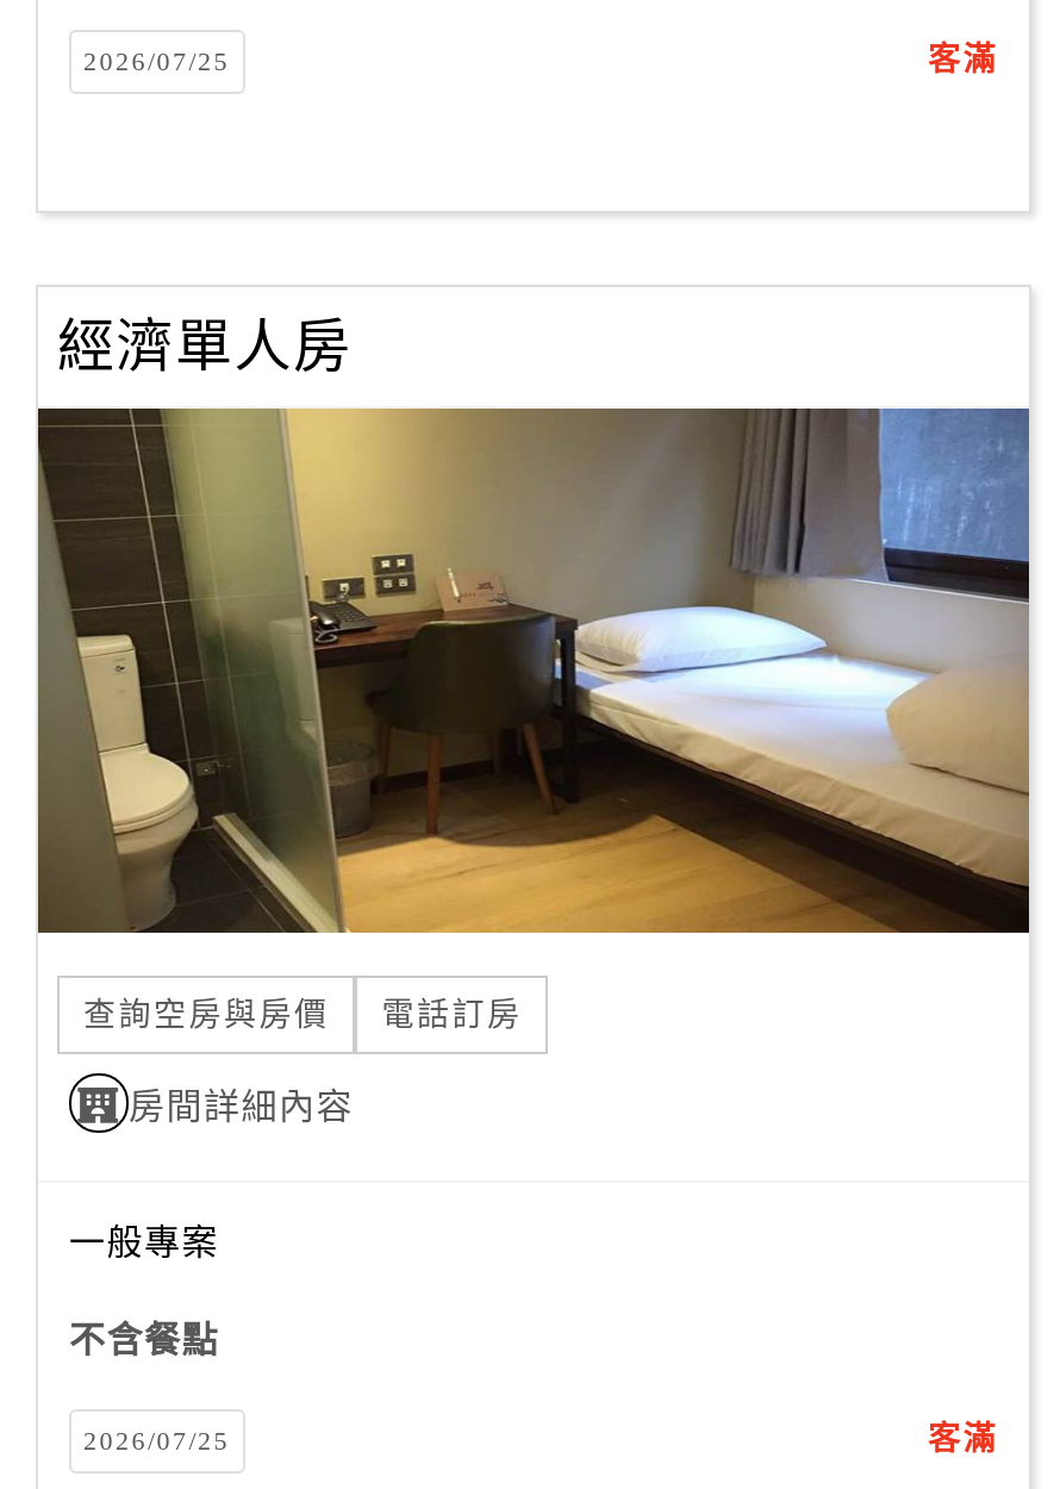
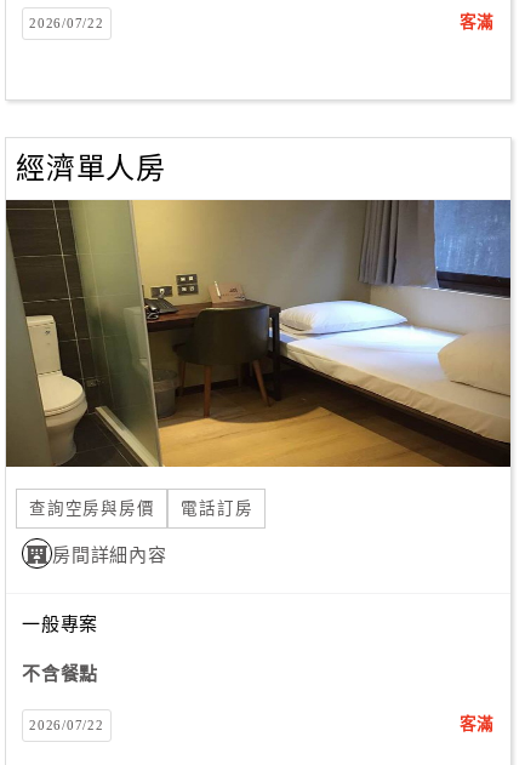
[83,46,230,75] 2026/07/25 -> [29,16,104,30] 2026/07/22
[83,1426,230,1454] 2026/07/25 -> [29,718,104,732] 2026/07/22

